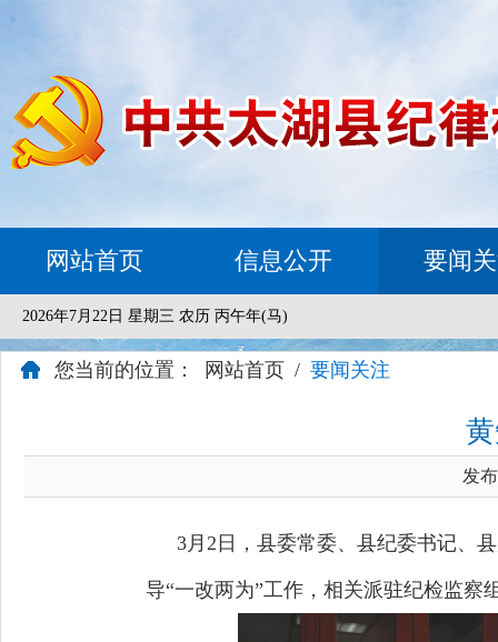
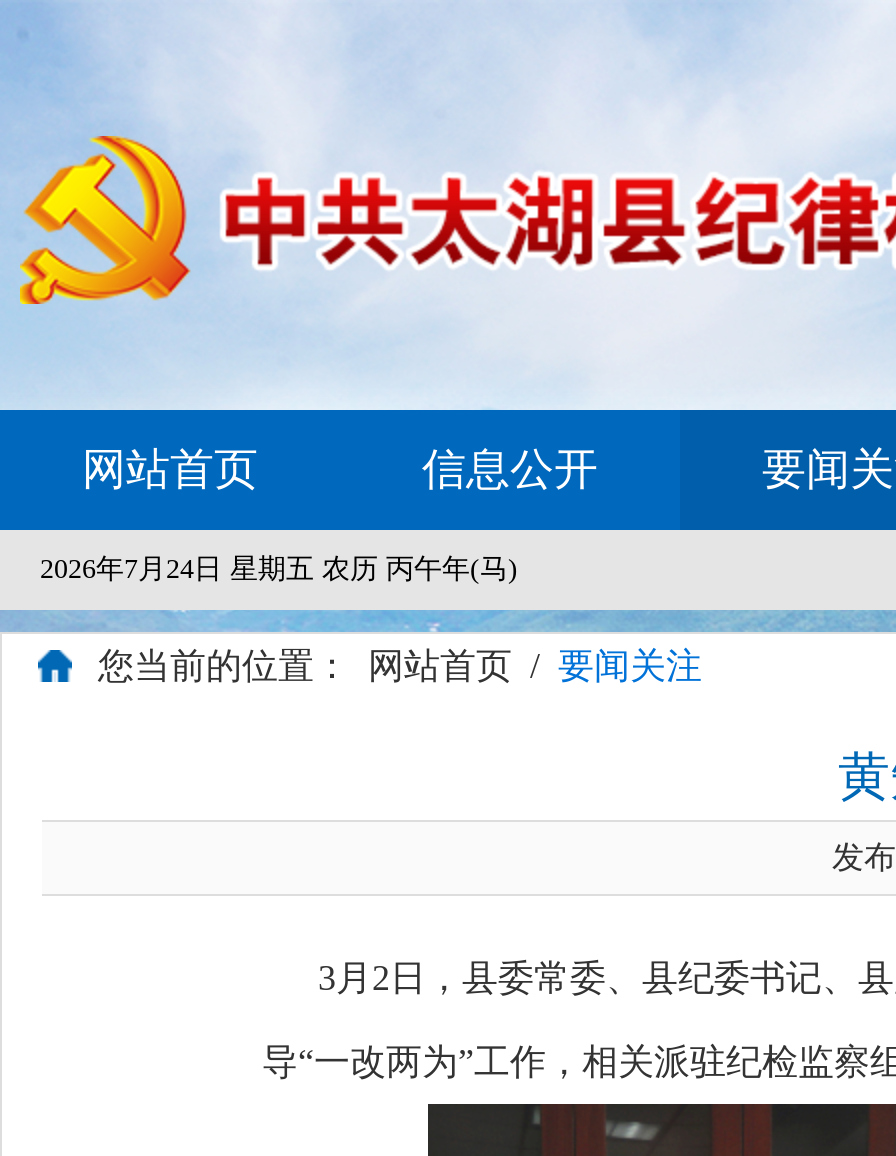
[22,308,288,324] 2026年7月22日 星期三 农历 丙午年(马) -> [40,554,518,584] 2026年7月24日 星期五 农历 丙午年(马)

